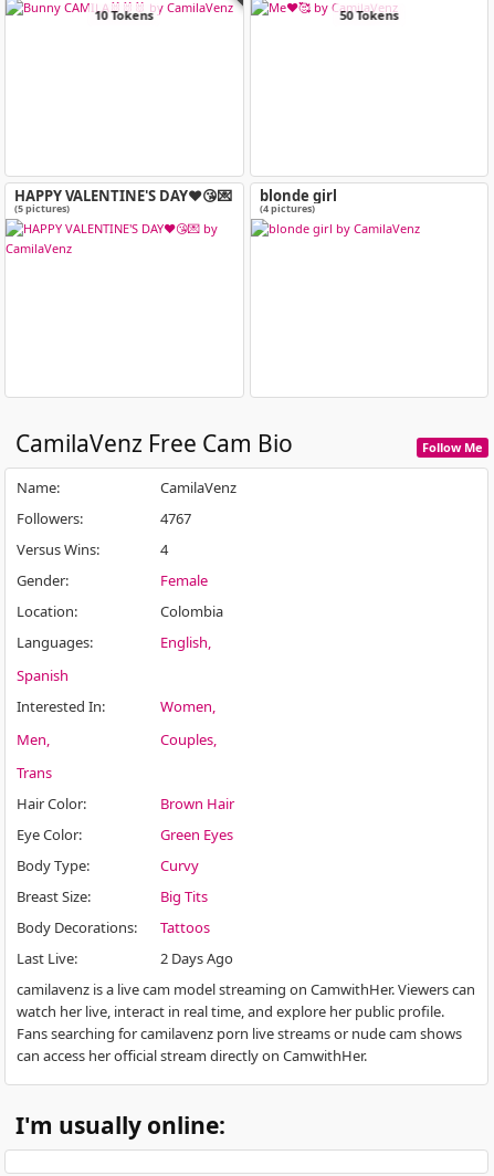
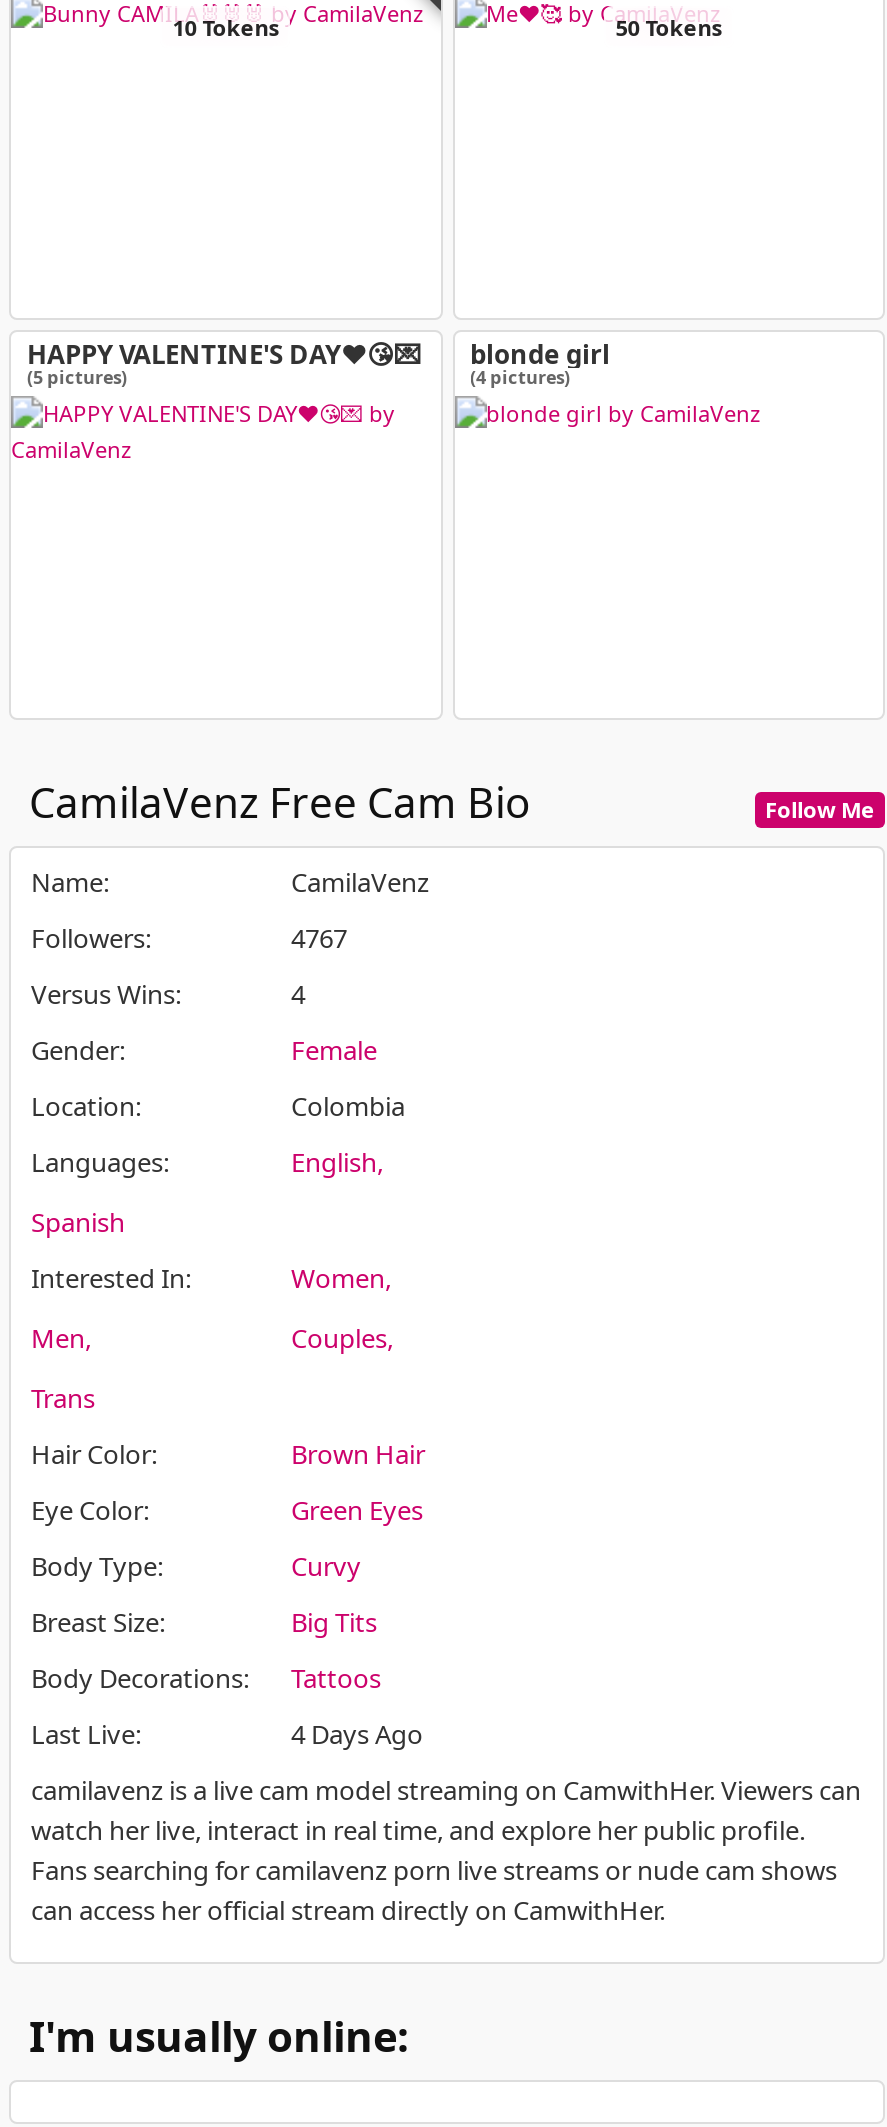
[160,948,233,968] 2 Days Ago -> [291,1716,423,1752] 4 Days Ago

